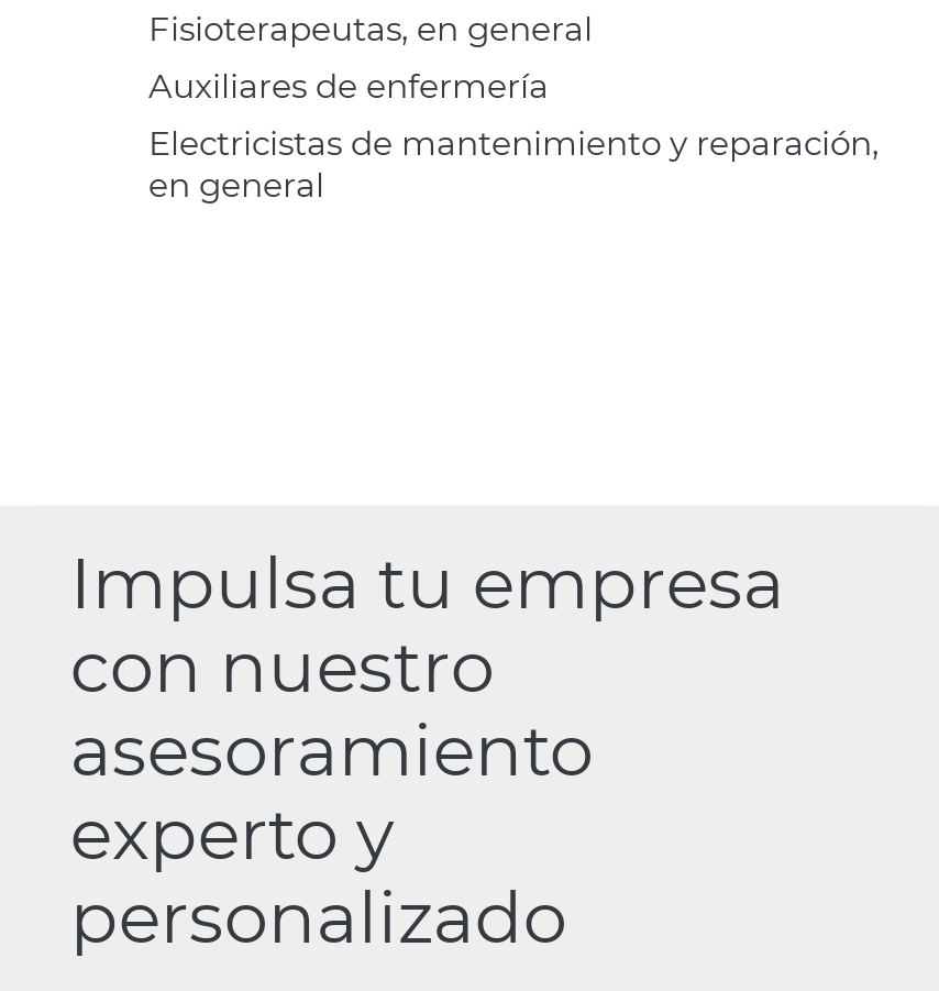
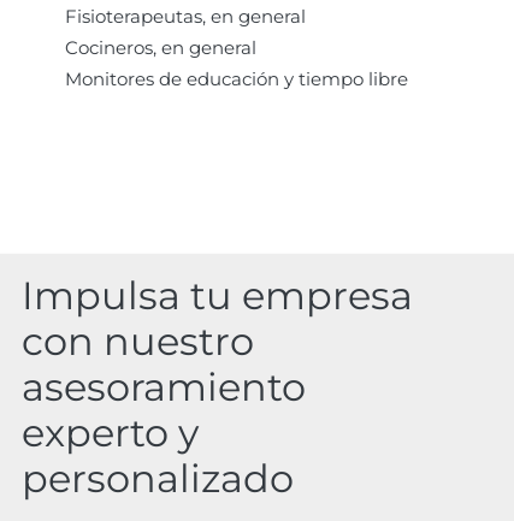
[148,66,879,206] Auxiliares de enfermería | Electricistas de mantenimiento y reparación, | en general -> [65,36,408,90] Cocineros, en general | Monitores de educación y tiempo libre

